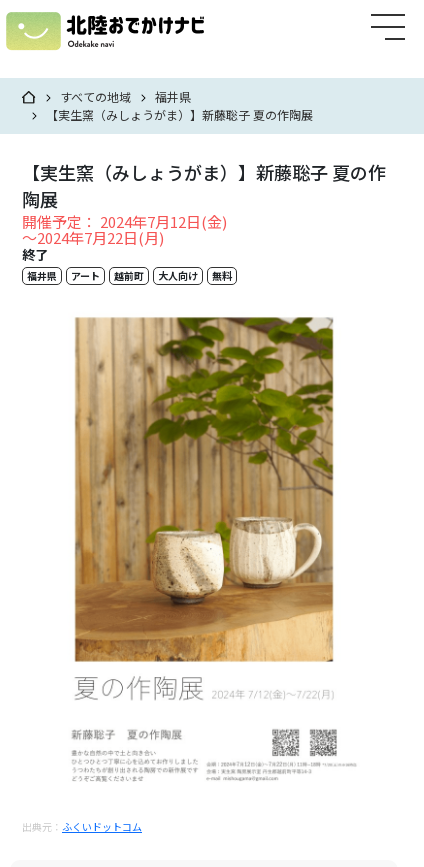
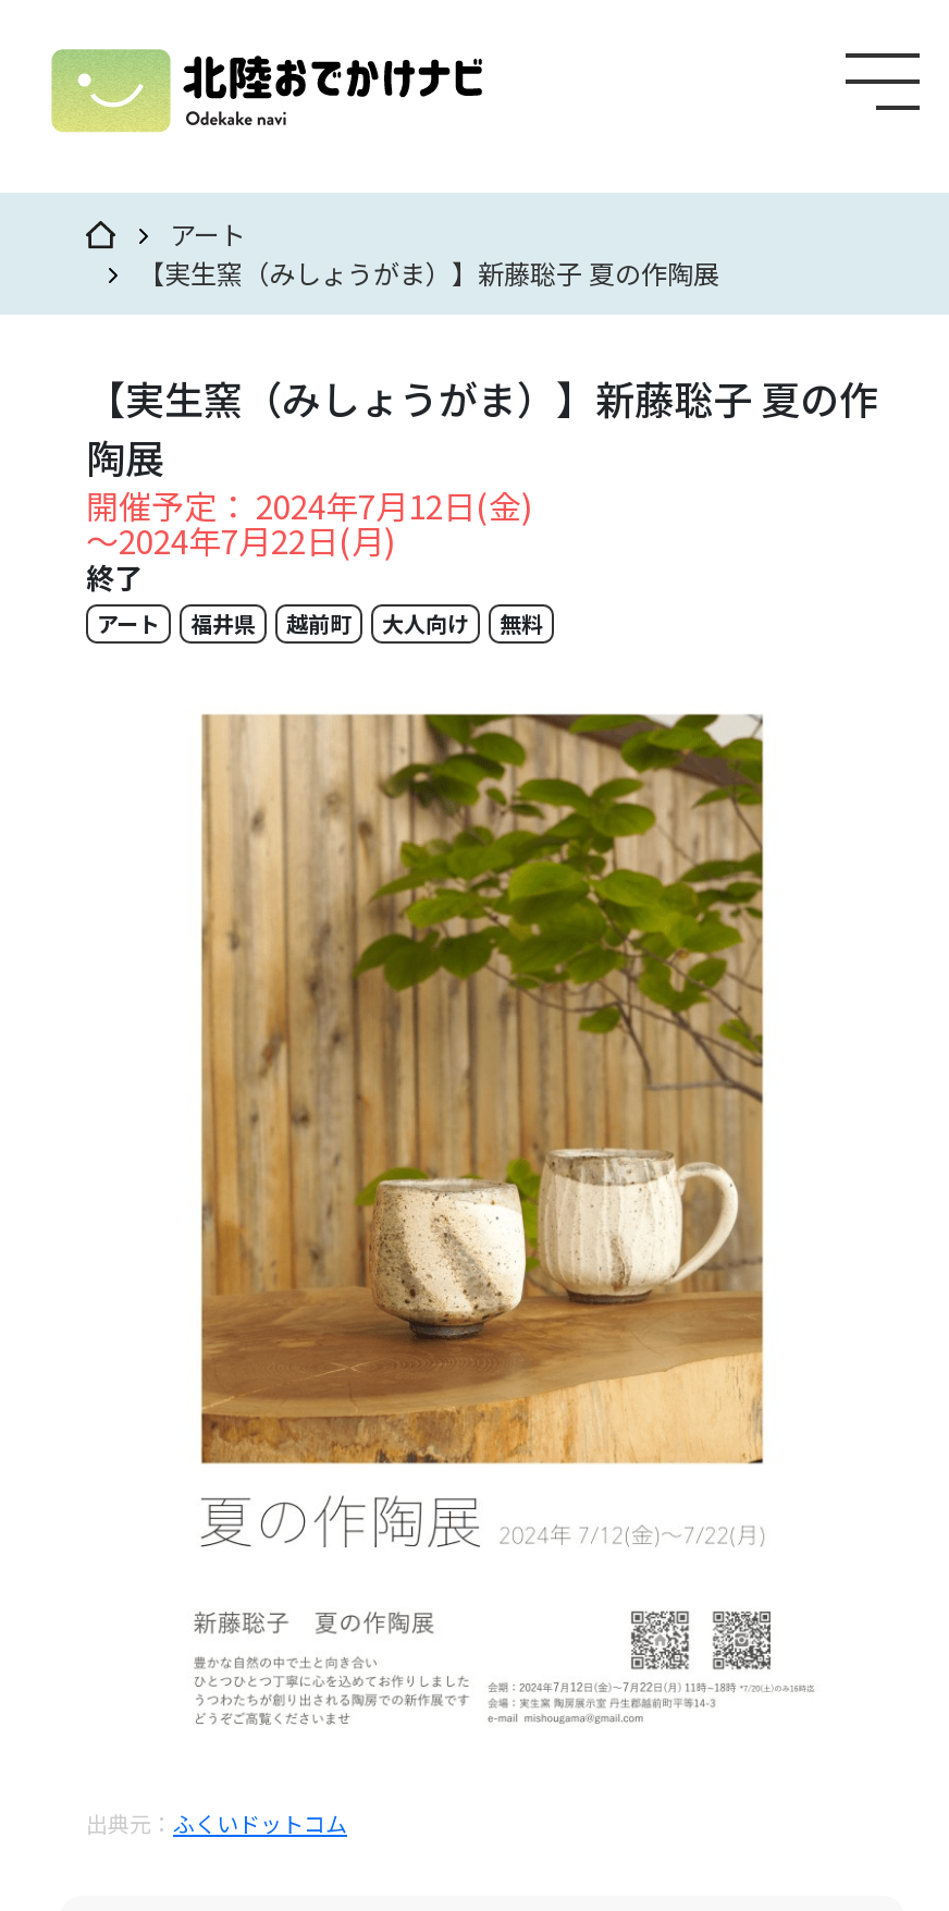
[60,88,191,105] すべての地域 | 福井県 -> [170,215,246,252] アート
[71,268,100,283] アート -> none
none -> [97,607,160,639] アート

